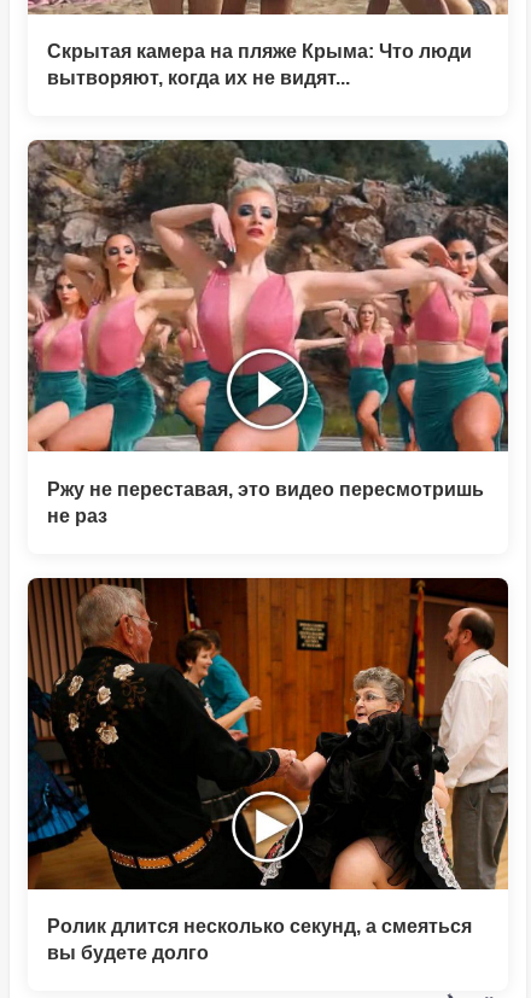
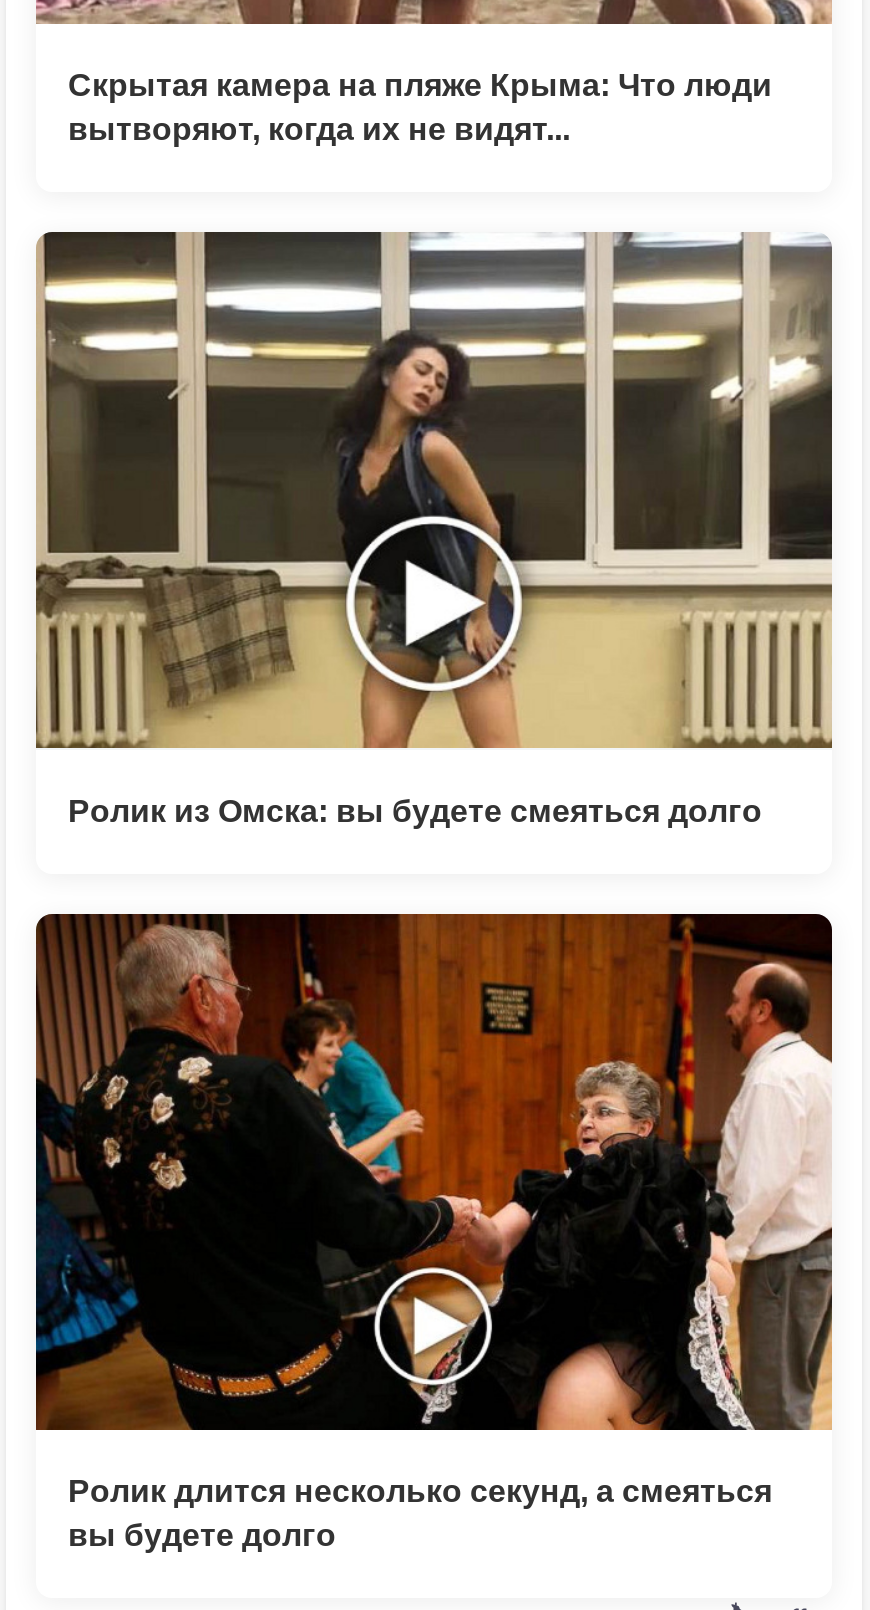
[28,139,509,526] [image] | Ржу не переставая, это видео пересмотришь | не раз -> [36,232,834,827] [image] | Ролик из Омска: вы будете смеяться долго

